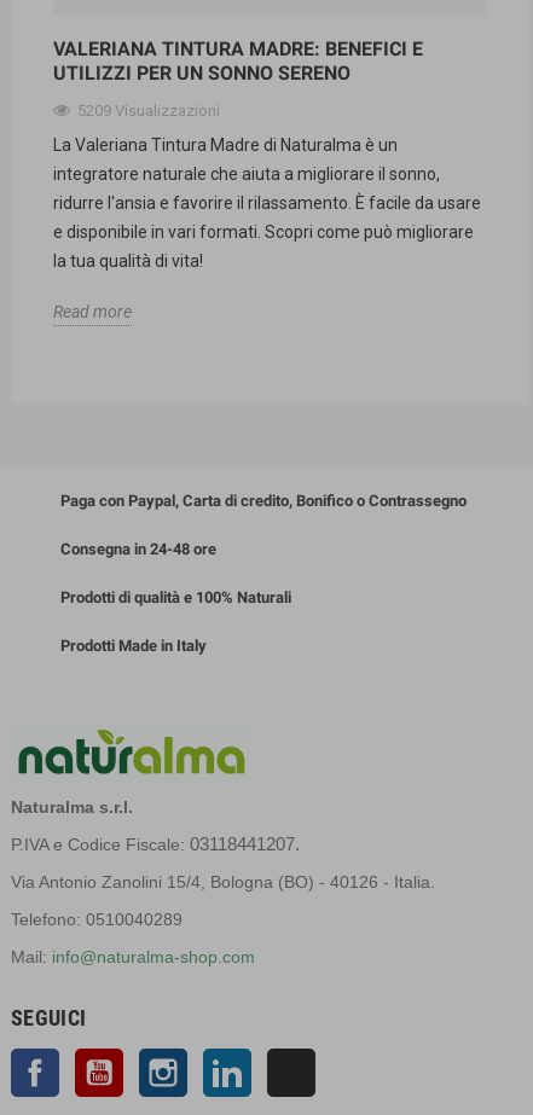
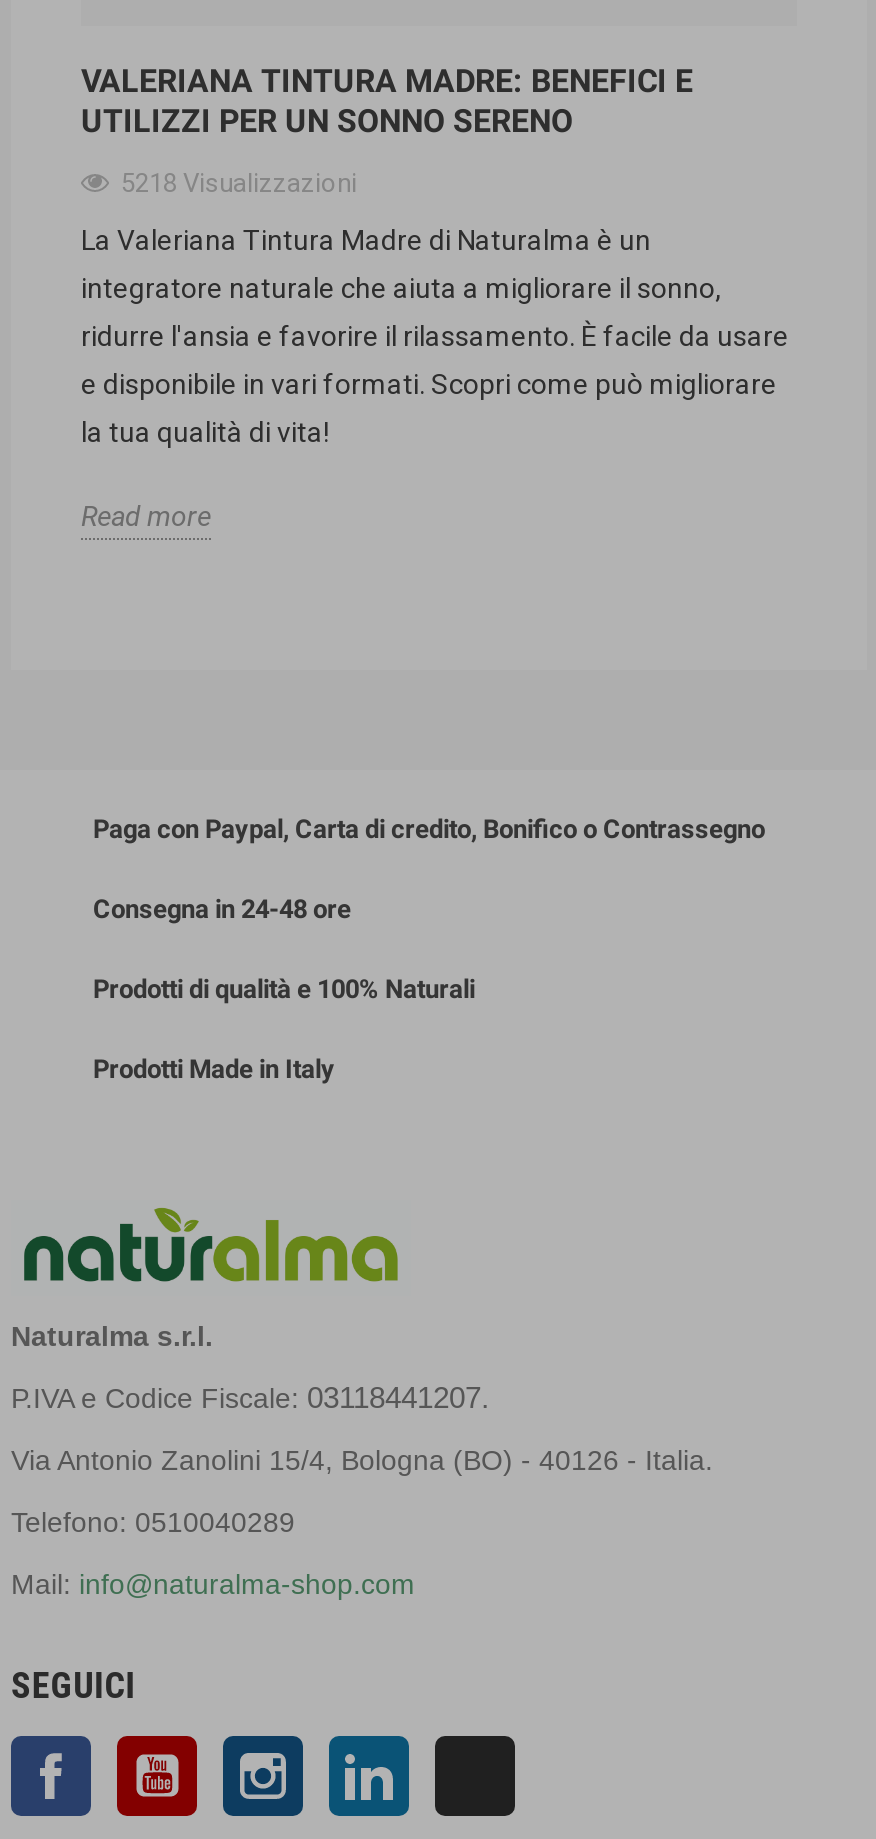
[77,101,220,119] 5209 Visualizzazioni -> [121,168,357,198] 5218 Visualizzazioni

